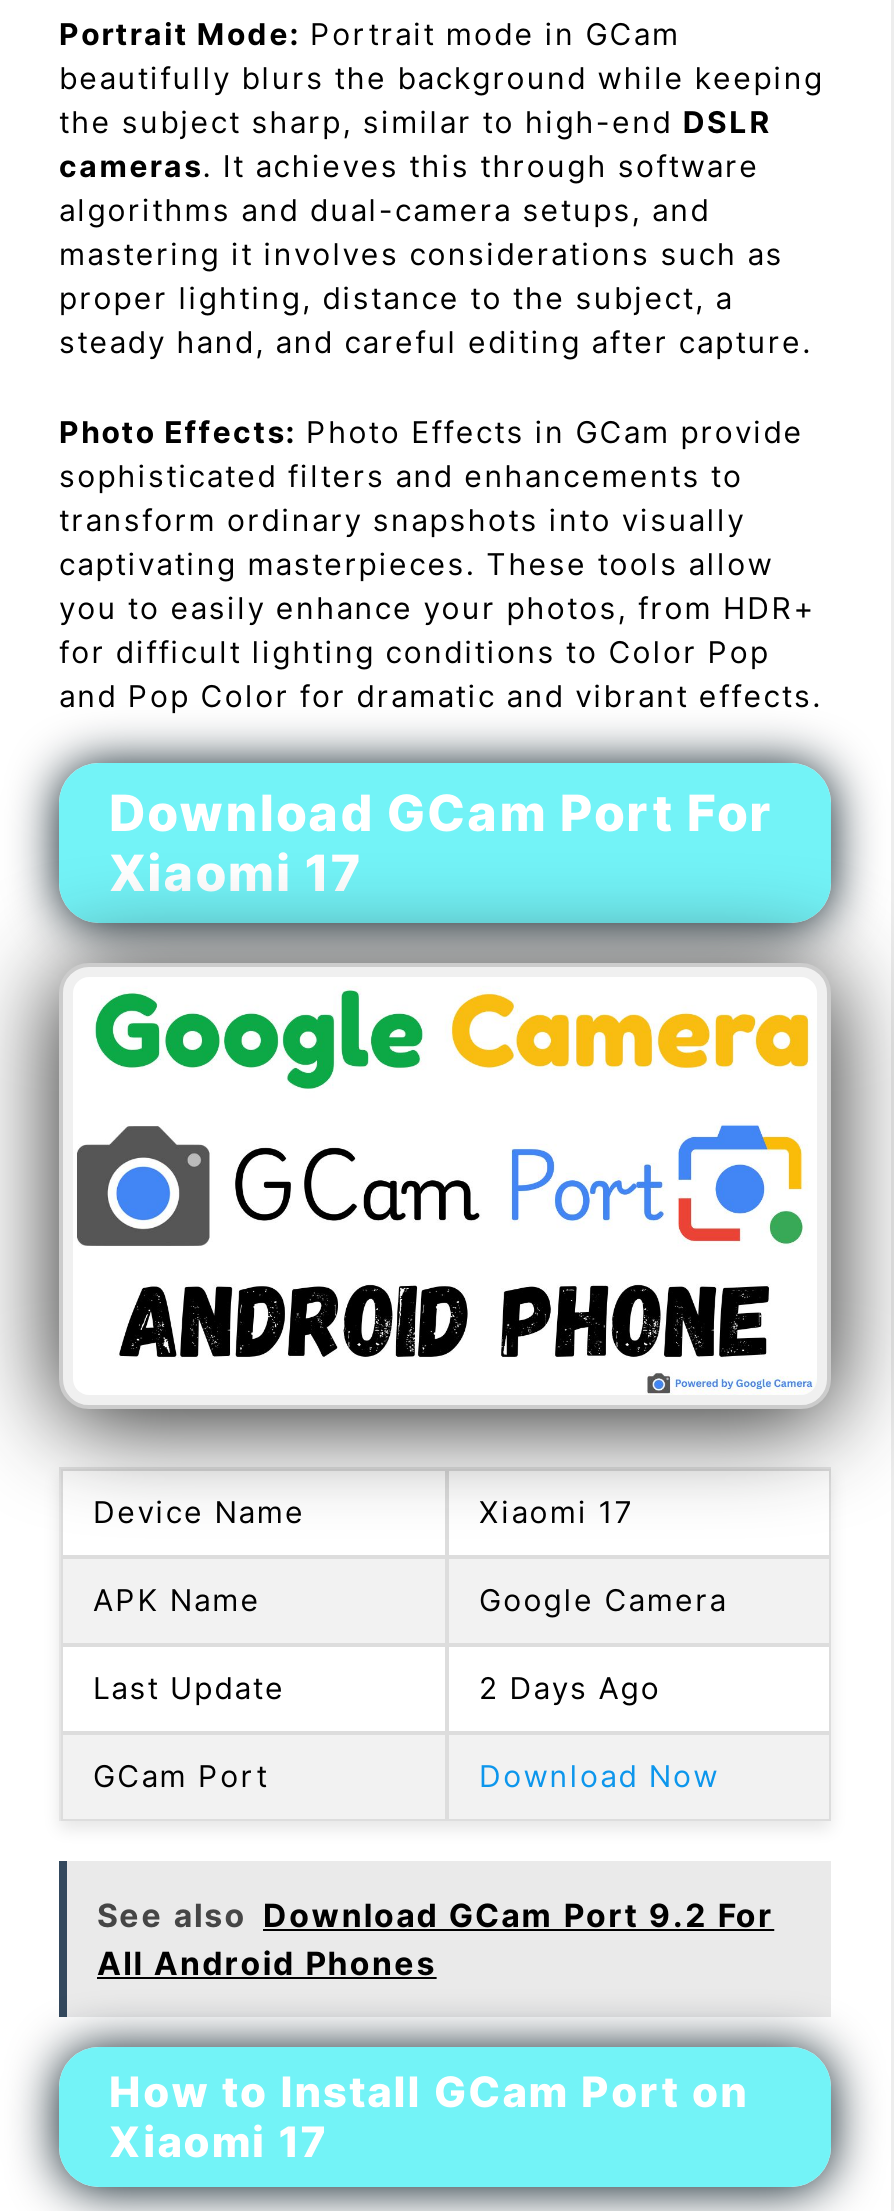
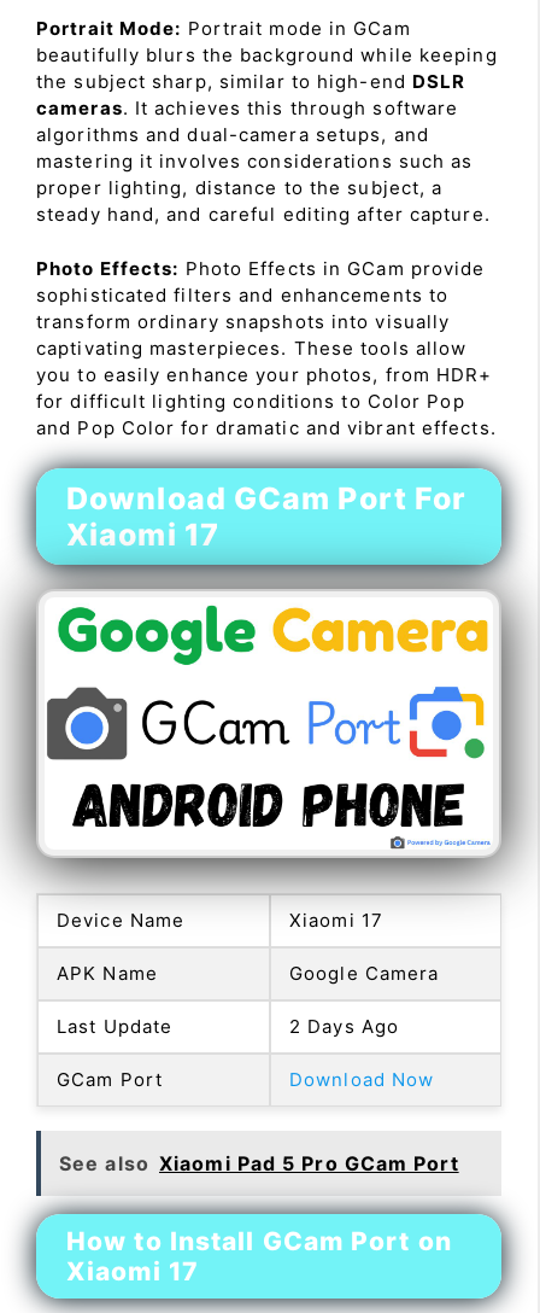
[97,1895,774,1983] See also Download GCam Port 9.2 For | All Android Phones -> [59,1151,459,1175] See also Xiaomi Pad 5 Pro GCam Port

